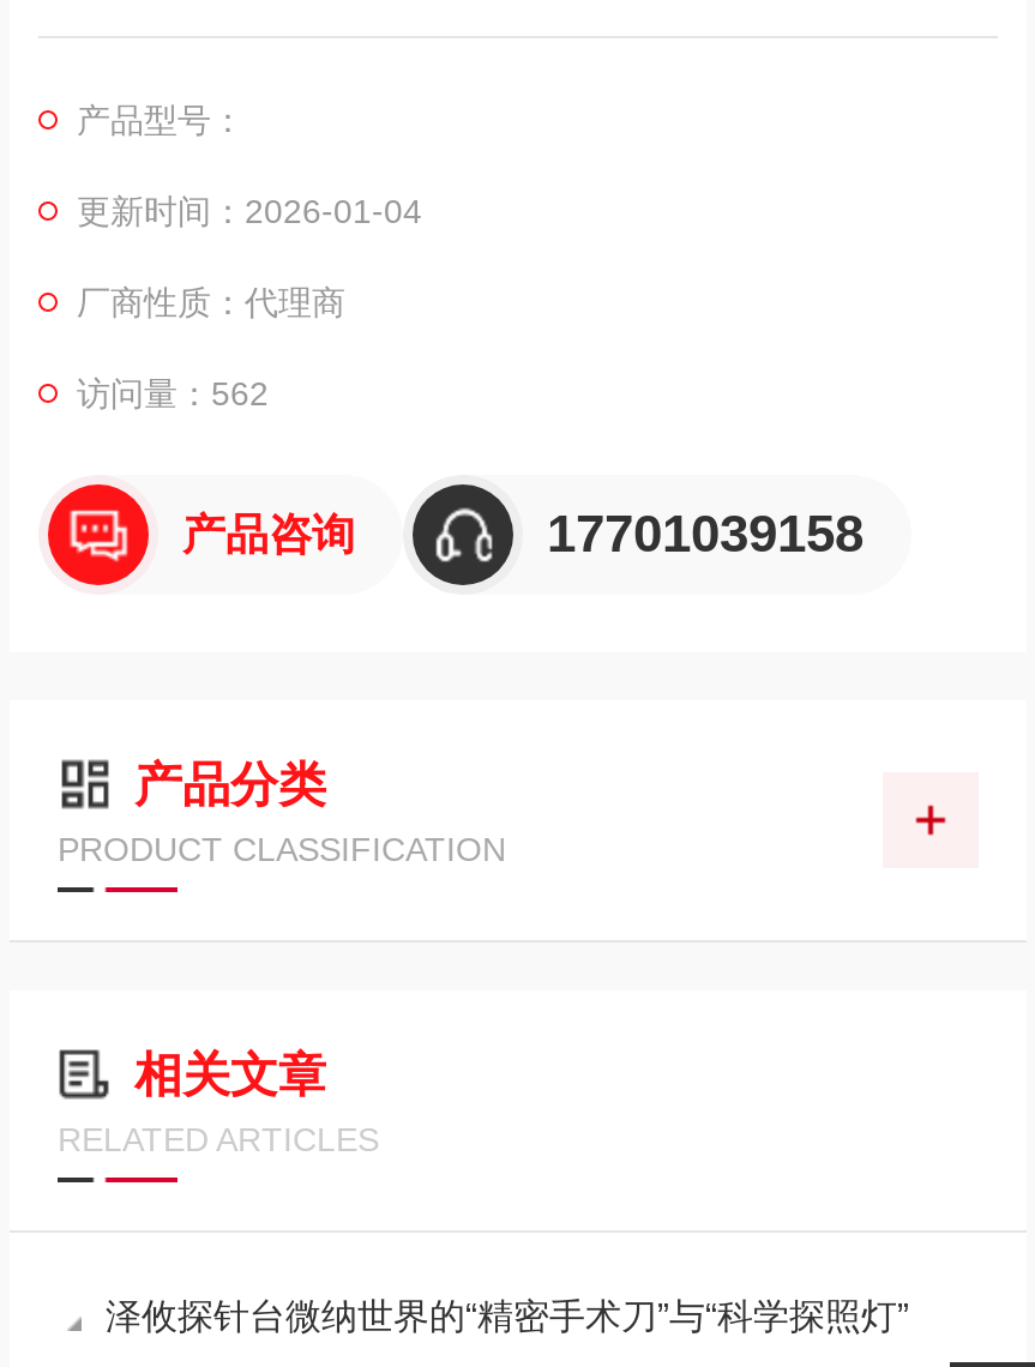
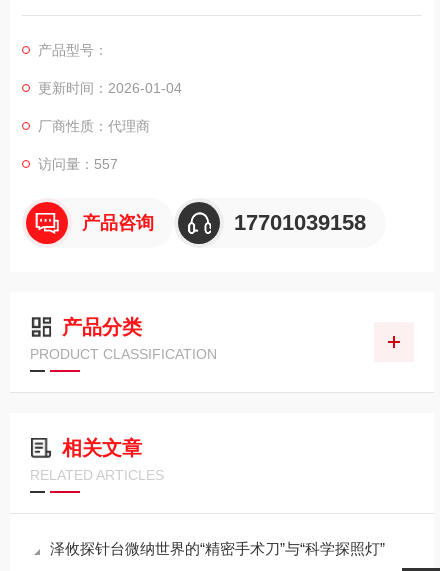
[77,374,269,412] 访问量：562 -> [38,156,118,172] 访问量：557

